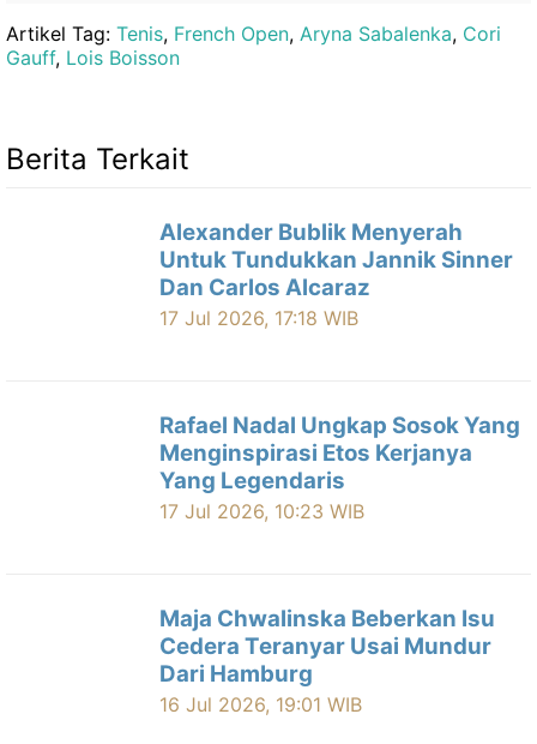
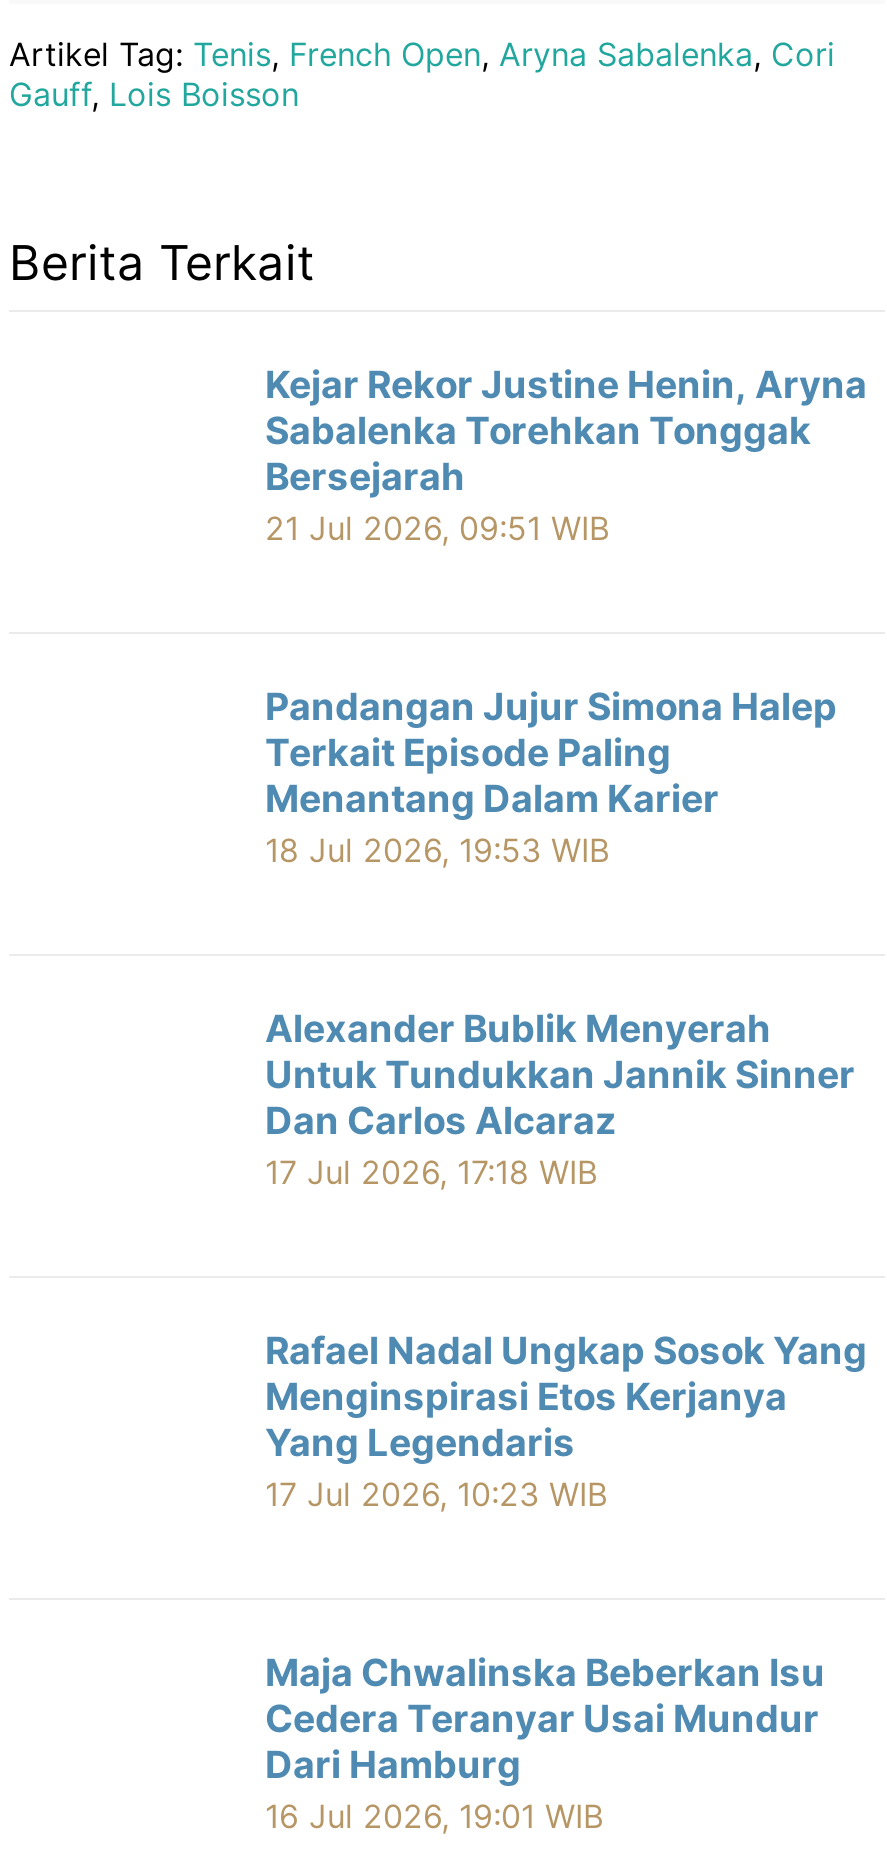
none -> [265,361,867,547] Kejar Rekor Justine Henin, Aryna | Sabalenka Torehkan Tonggak | Bersejarah | 21 Jul 2026, 09:51 WIB
none -> [265,683,837,869] Pandangan Jujur Simona Halep | Terkait Episode Paling | Menantang Dalam Karier | 18 Jul 2026, 19:53 WIB

